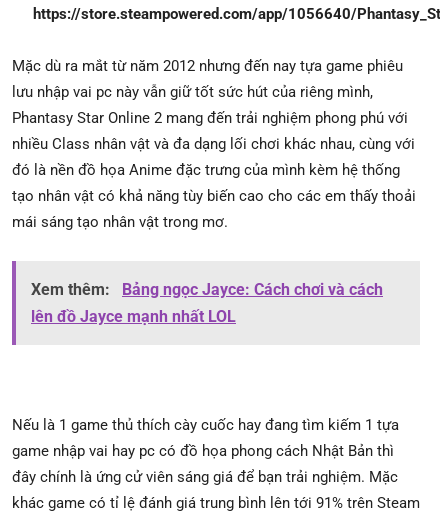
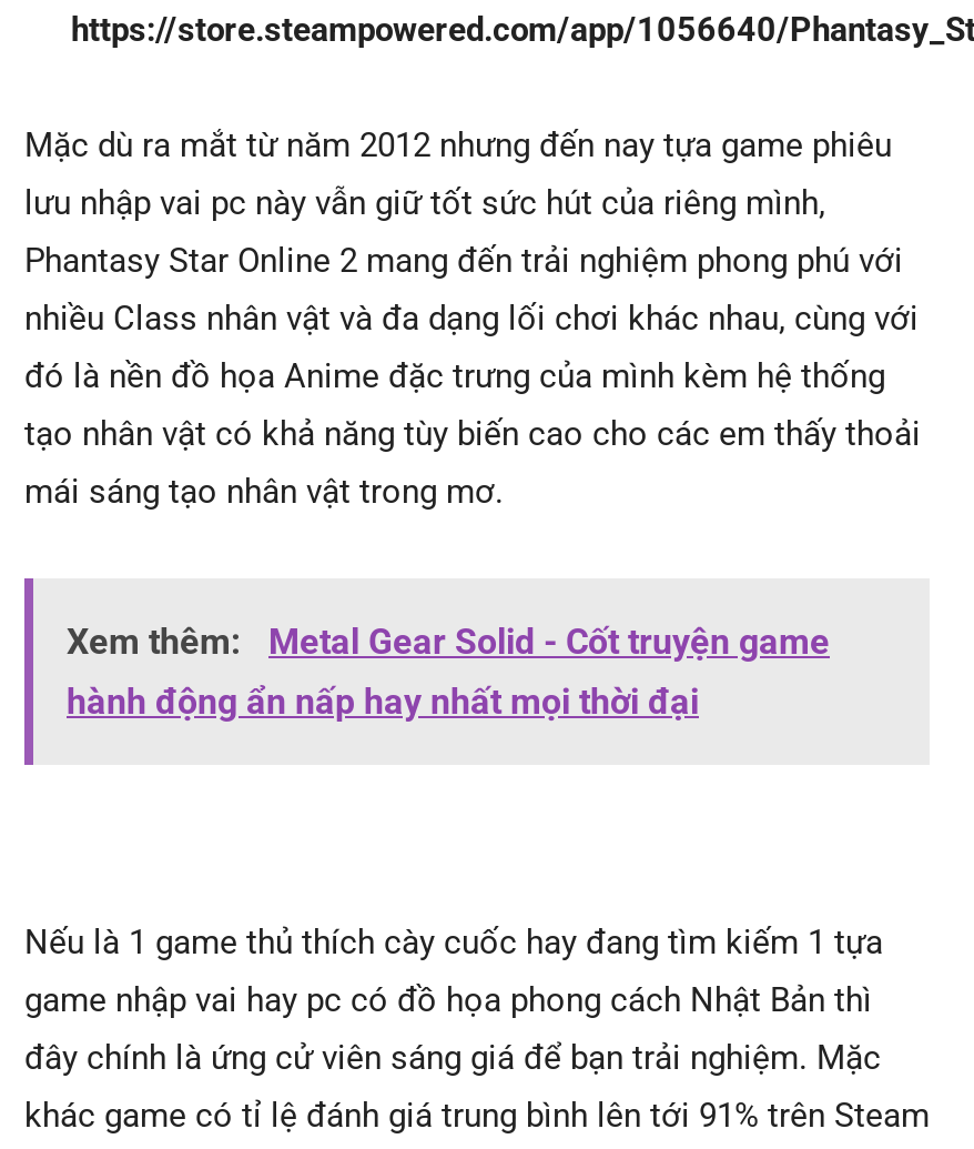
[31,280,383,326] Xem thêm: Bảng ngọc Jayce: Cách chơi và cách | lên đồ Jayce mạnh nhất LOL -> [67,621,830,723] Xem thêm: Metal Gear Solid - Cốt truyện game | hành động ẩn nấp hay nhất mọi thời đại

